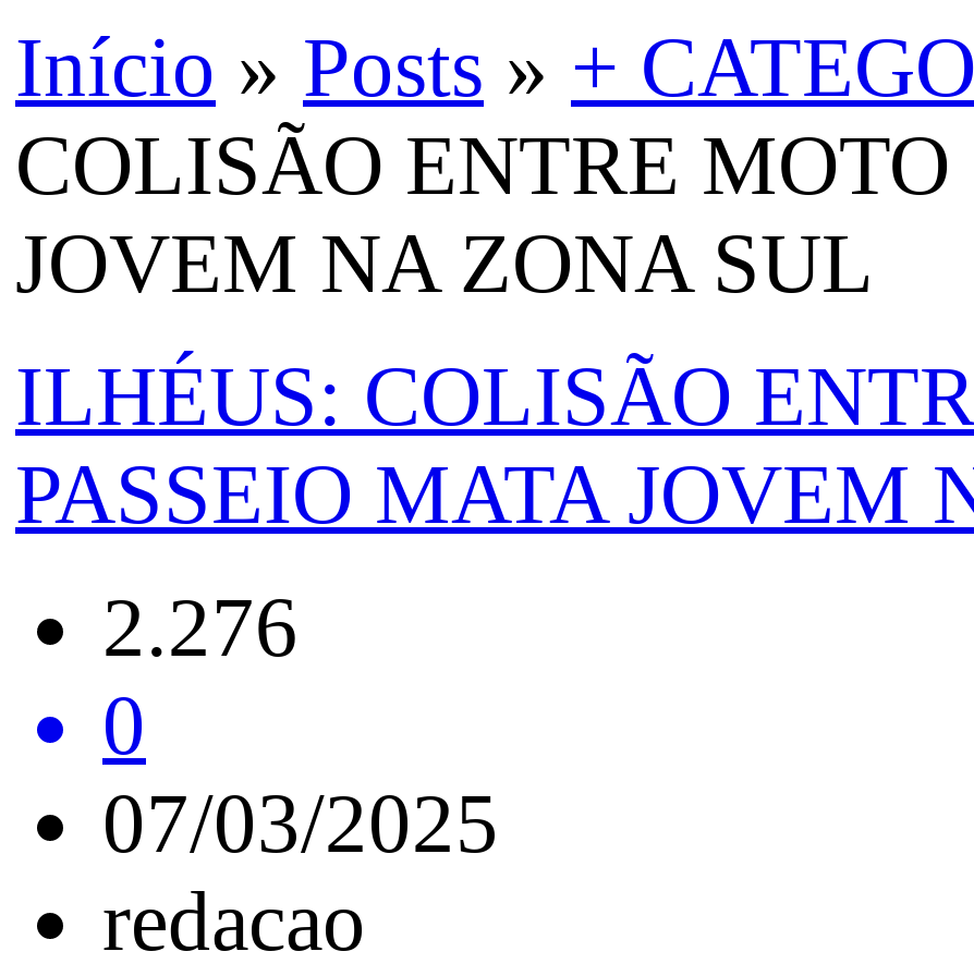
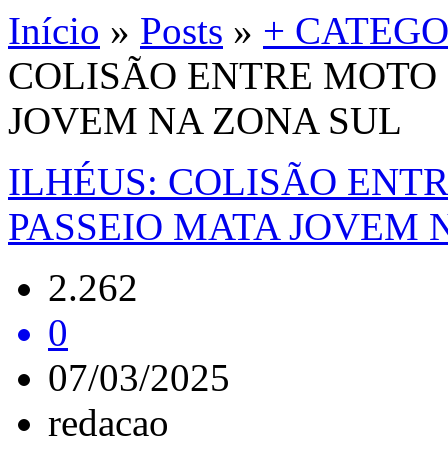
[102,579,299,673] 2.276 -> [48,266,138,309] 2.262

